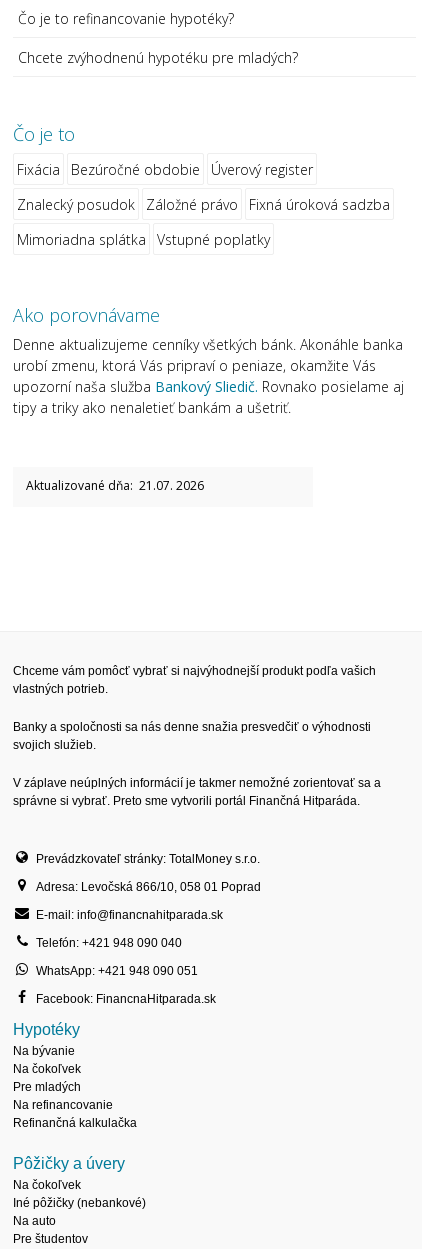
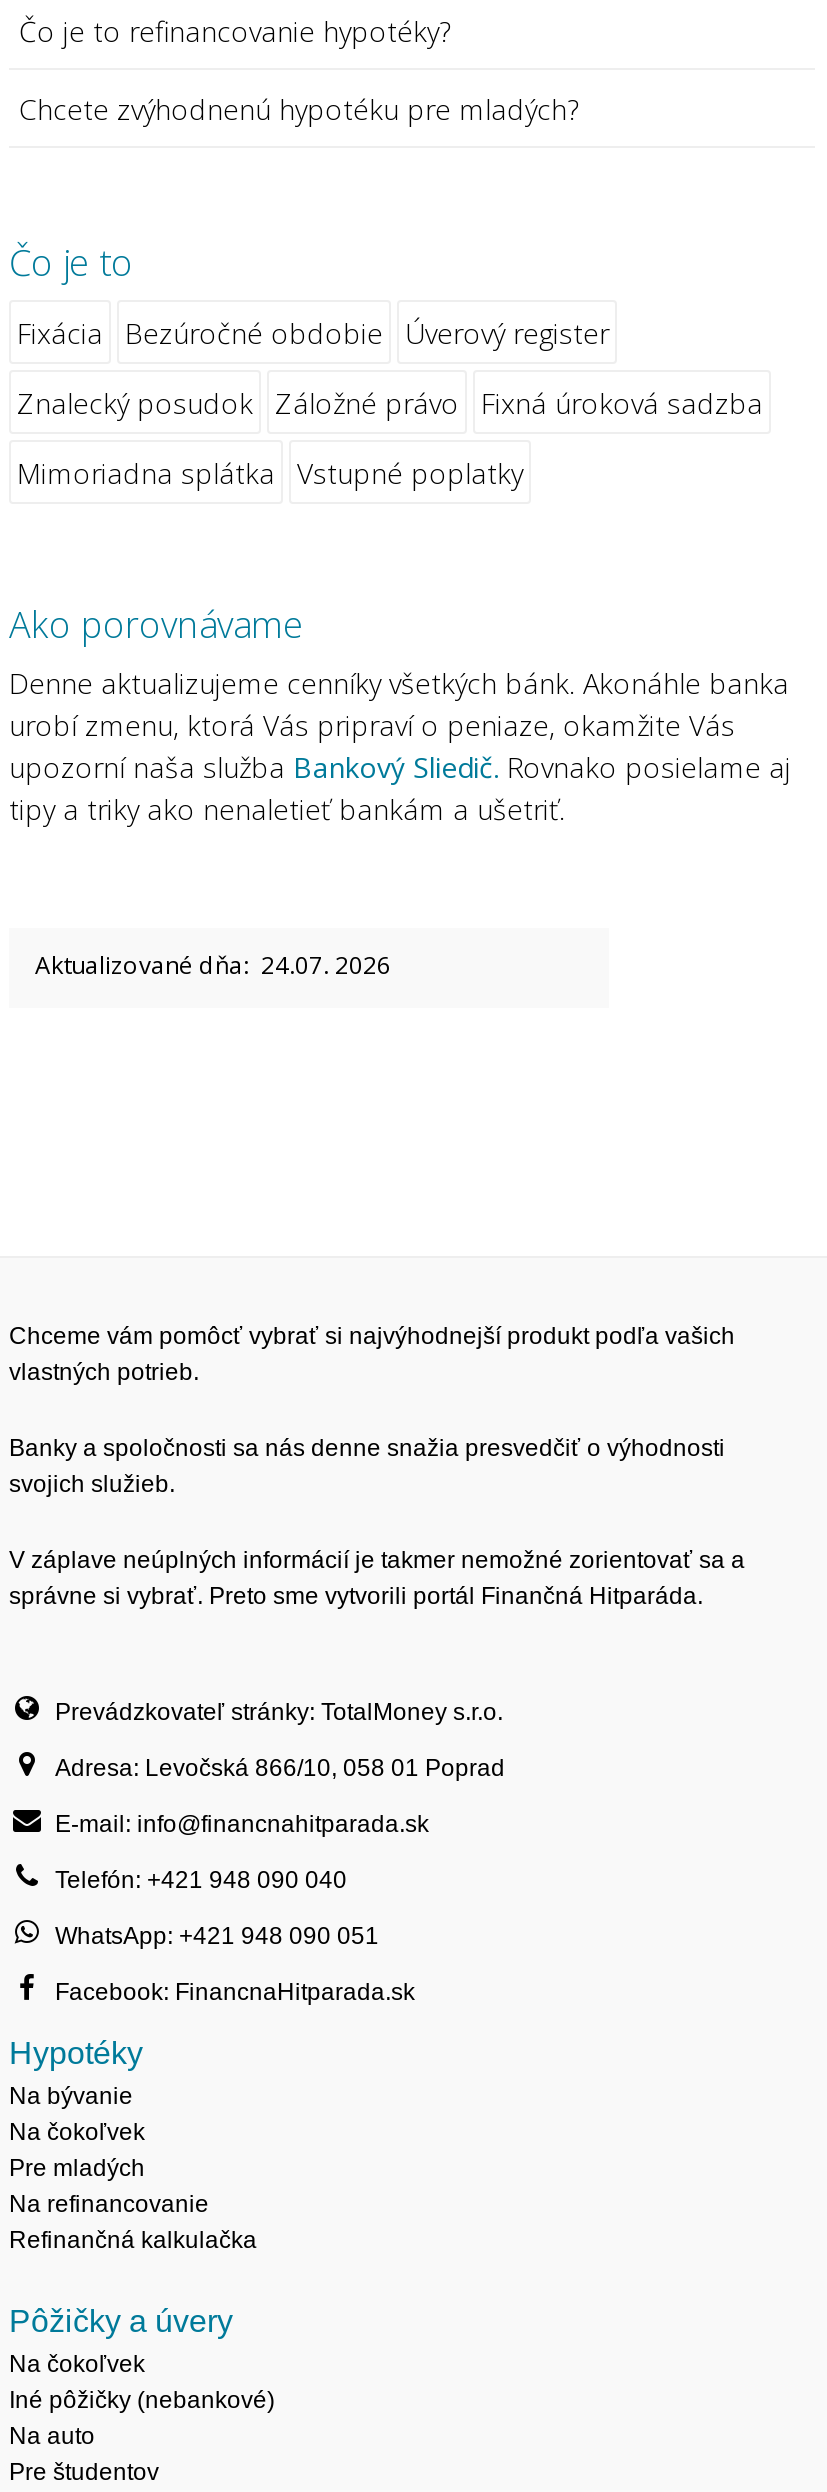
[23,477,204,494] Aktualizované dňa: 21.07. 2026 -> [29,948,391,982] Aktualizované dňa: 24.07. 2026

